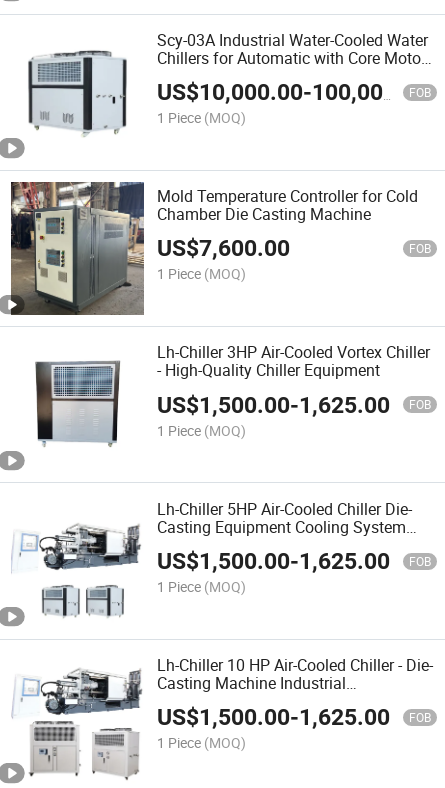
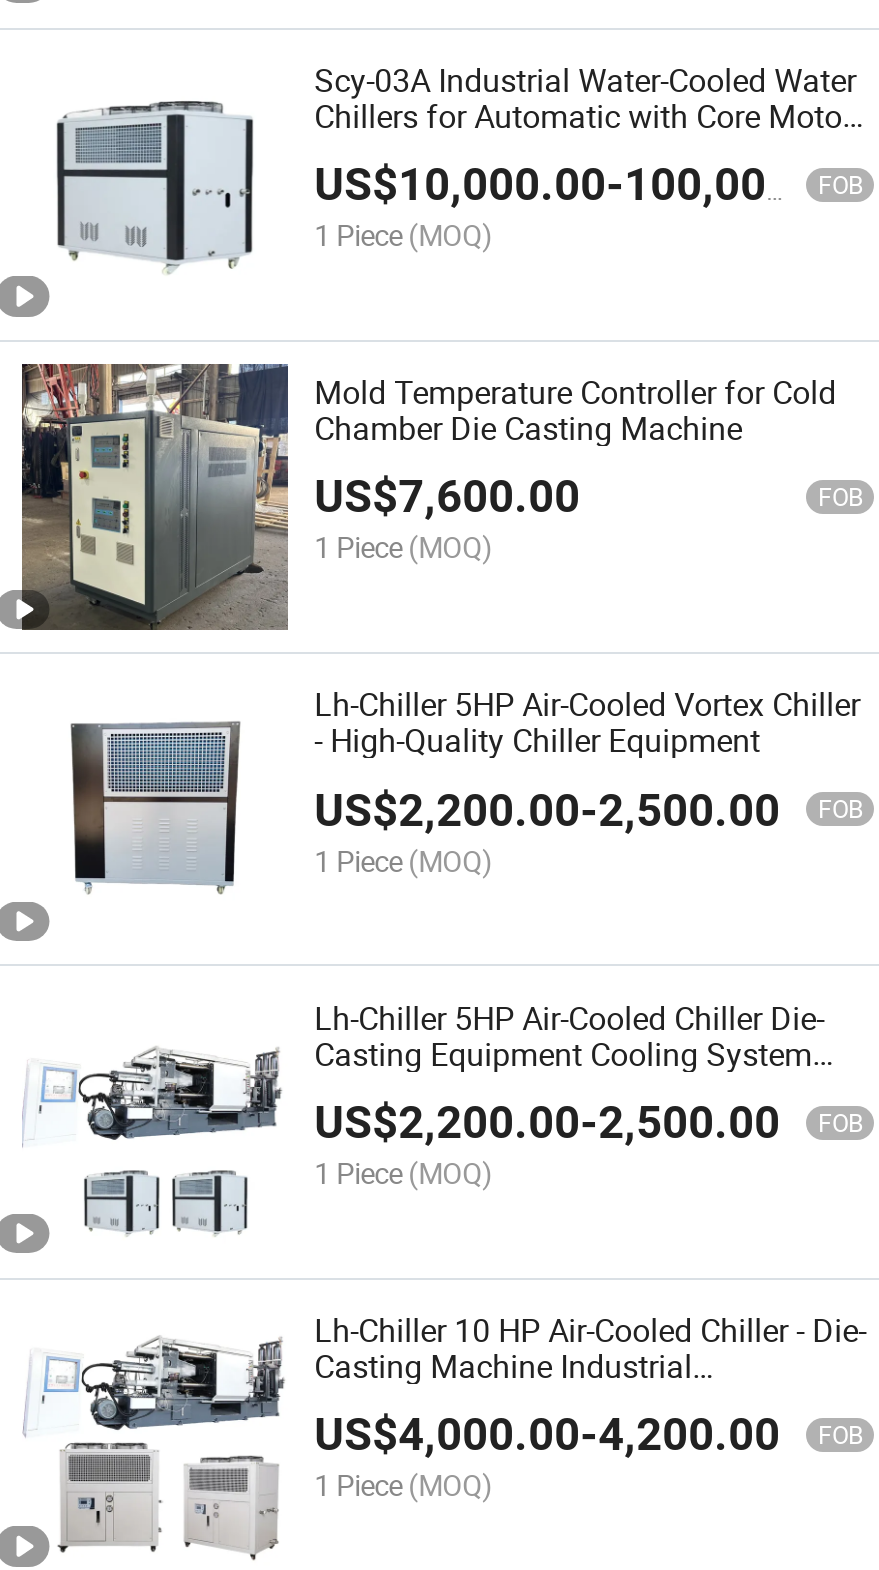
[157,341,430,363] Lh-Chiller 3HP Air-Cooled Vortex Chiller -> [314,682,860,726] Lh-Chiller 5HP Air-Cooled Vortex Chiller
[157,392,431,419] US$1,500.00-1,625.00 FOB -> [314,783,862,837] US$2,200.00-2,500.00 FOB
[157,548,431,575] US$1,500.00-1,625.00 FOB -> [314,1096,862,1150] US$2,200.00-2,500.00 FOB
[157,704,431,731] US$1,500.00-1,625.00 FOB -> [314,1408,862,1462] US$4,000.00-4,200.00 FOB

